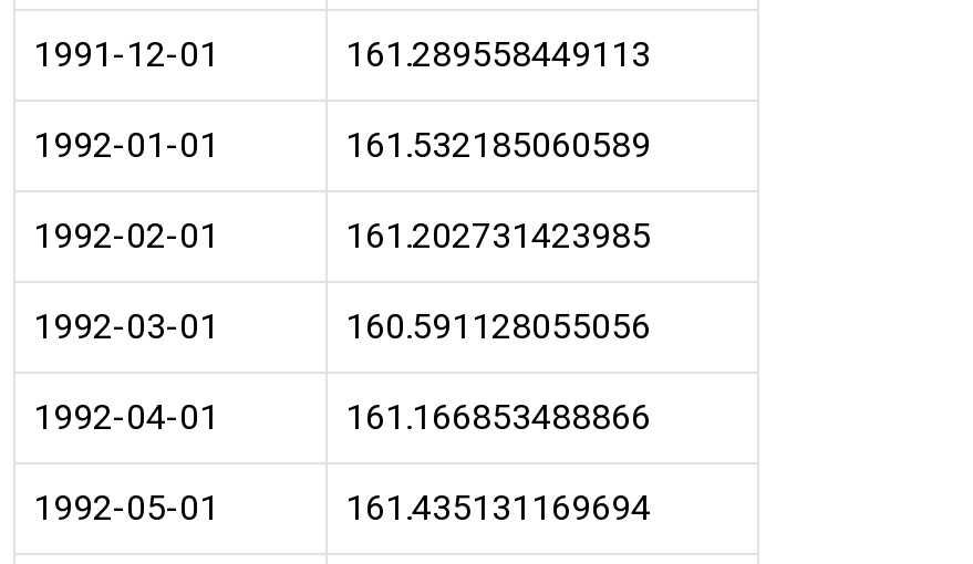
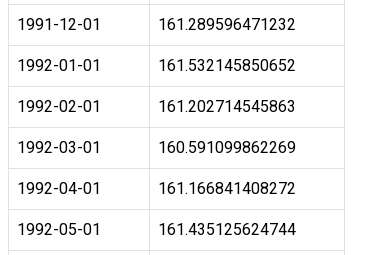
[345,33,651,75] 161.289558449113 -> [158,15,296,34] 161.289596471232
[345,124,651,166] 161.532185060589 -> [158,56,296,75] 161.532145850652
[345,215,651,257] 161.202731423985 -> [158,97,296,116] 161.202714545863
[345,305,651,347] 160.591128055056 -> [158,138,296,157] 160.591099862269
[345,396,651,438] 161.166853488866 -> [158,179,296,198] 161.166841408272
[345,487,651,529] 161.435131169694 -> [158,220,296,239] 161.435125624744

